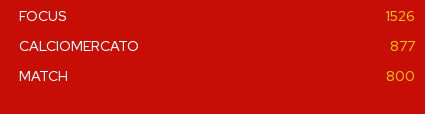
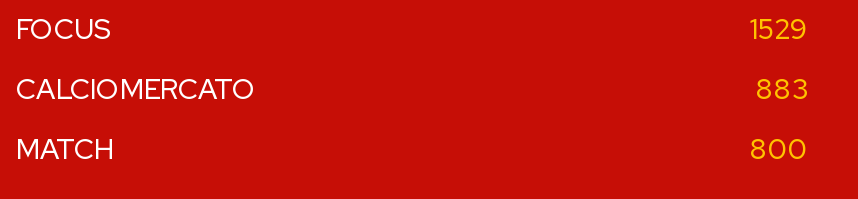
[386,7,415,25] 1526 -> [750,11,808,47] 1529
[390,37,415,55] 877 -> [756,71,808,107] 883

